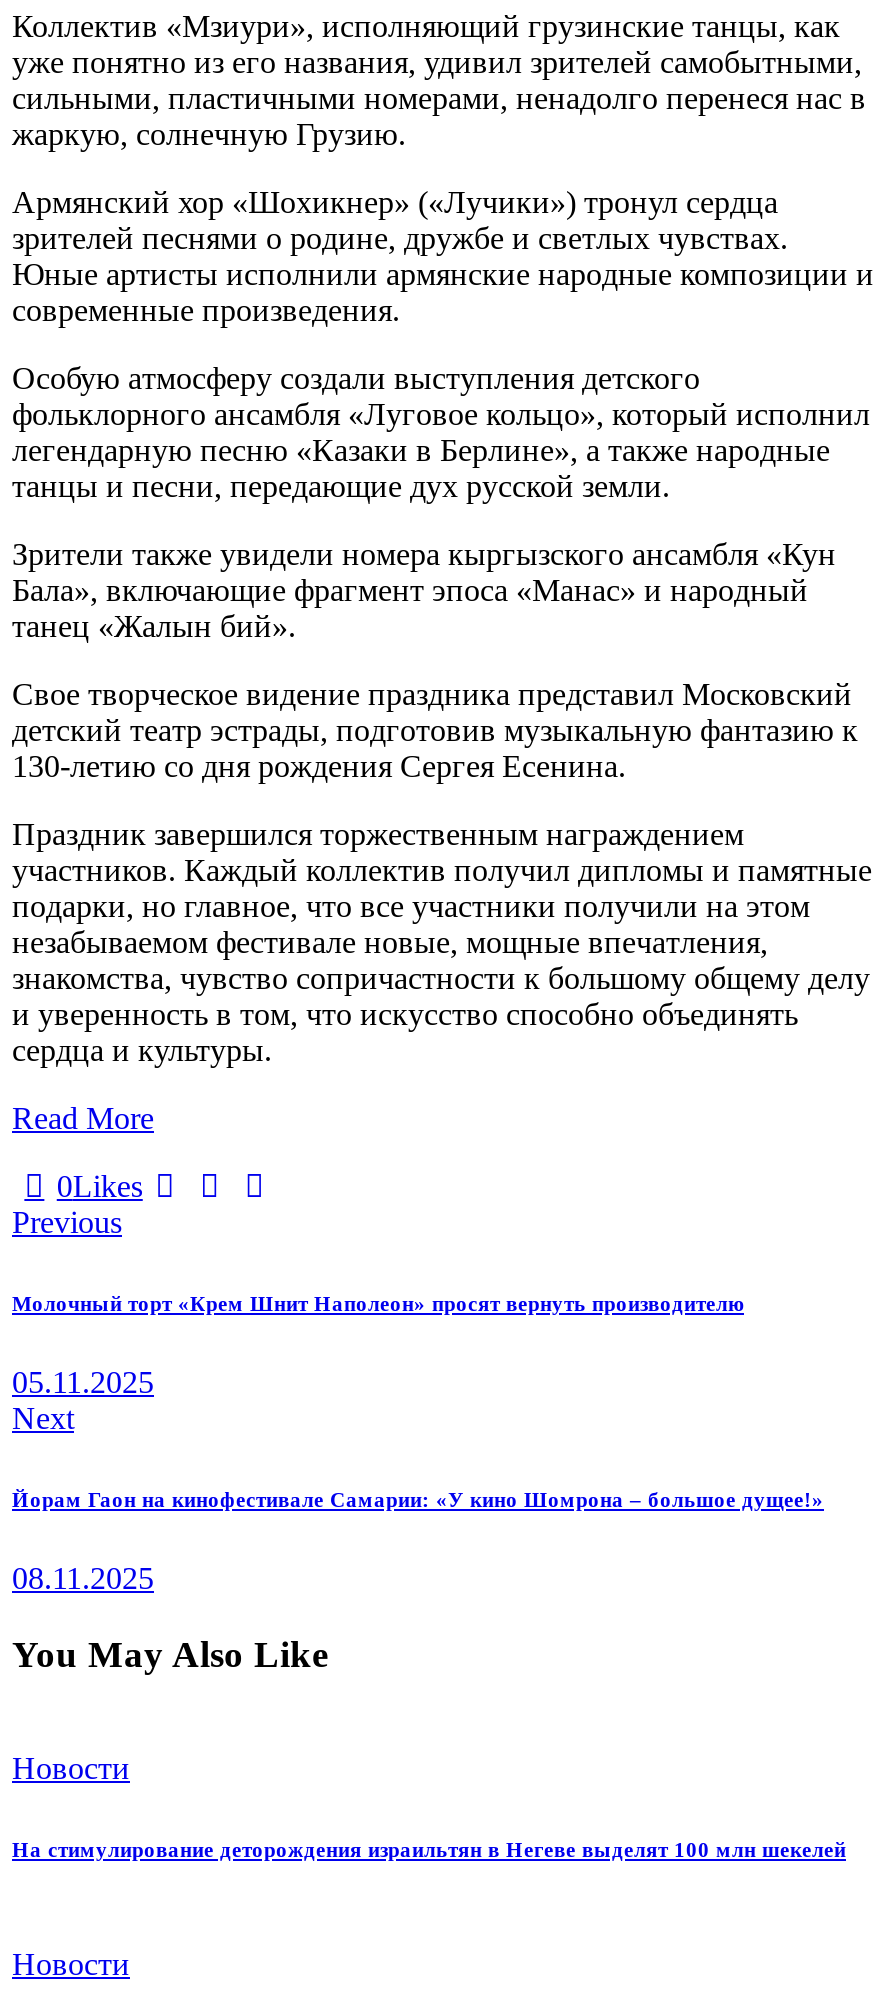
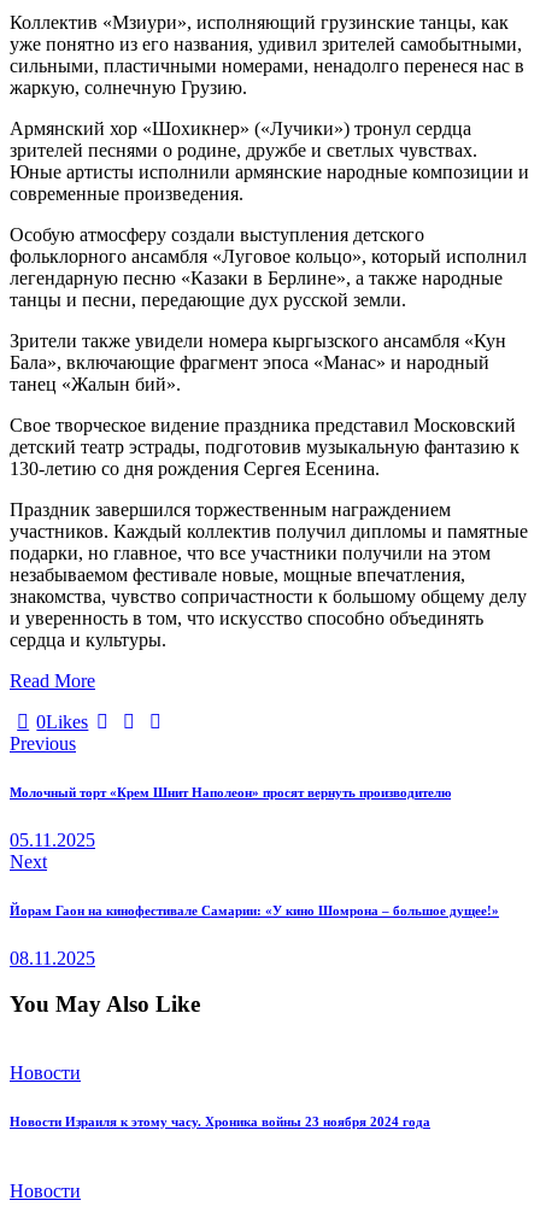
[12,1837,846,1861] На стимулирование деторождения израильтян в Негеве выделят 100 млн шекелей -> [10,1115,430,1129] Новости Израиля к этому часу. Хроника войны 23 ноября 2024 года

